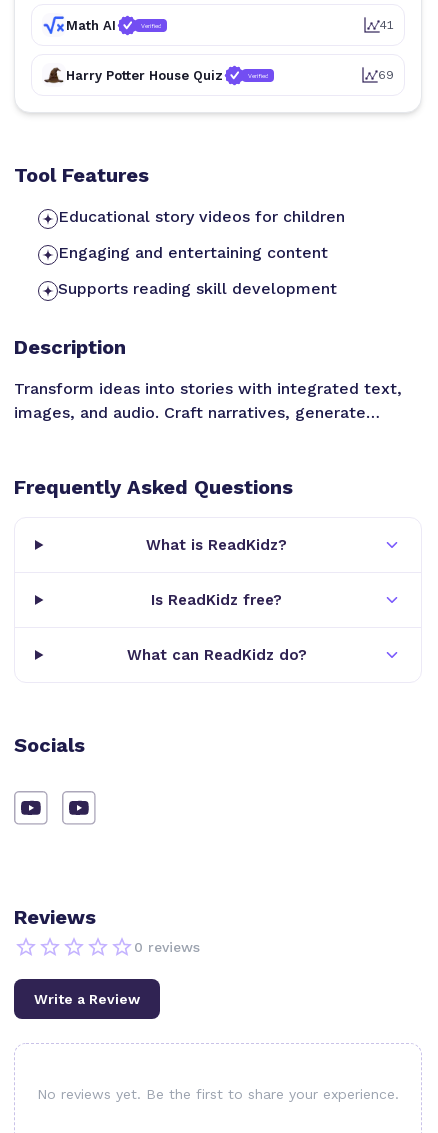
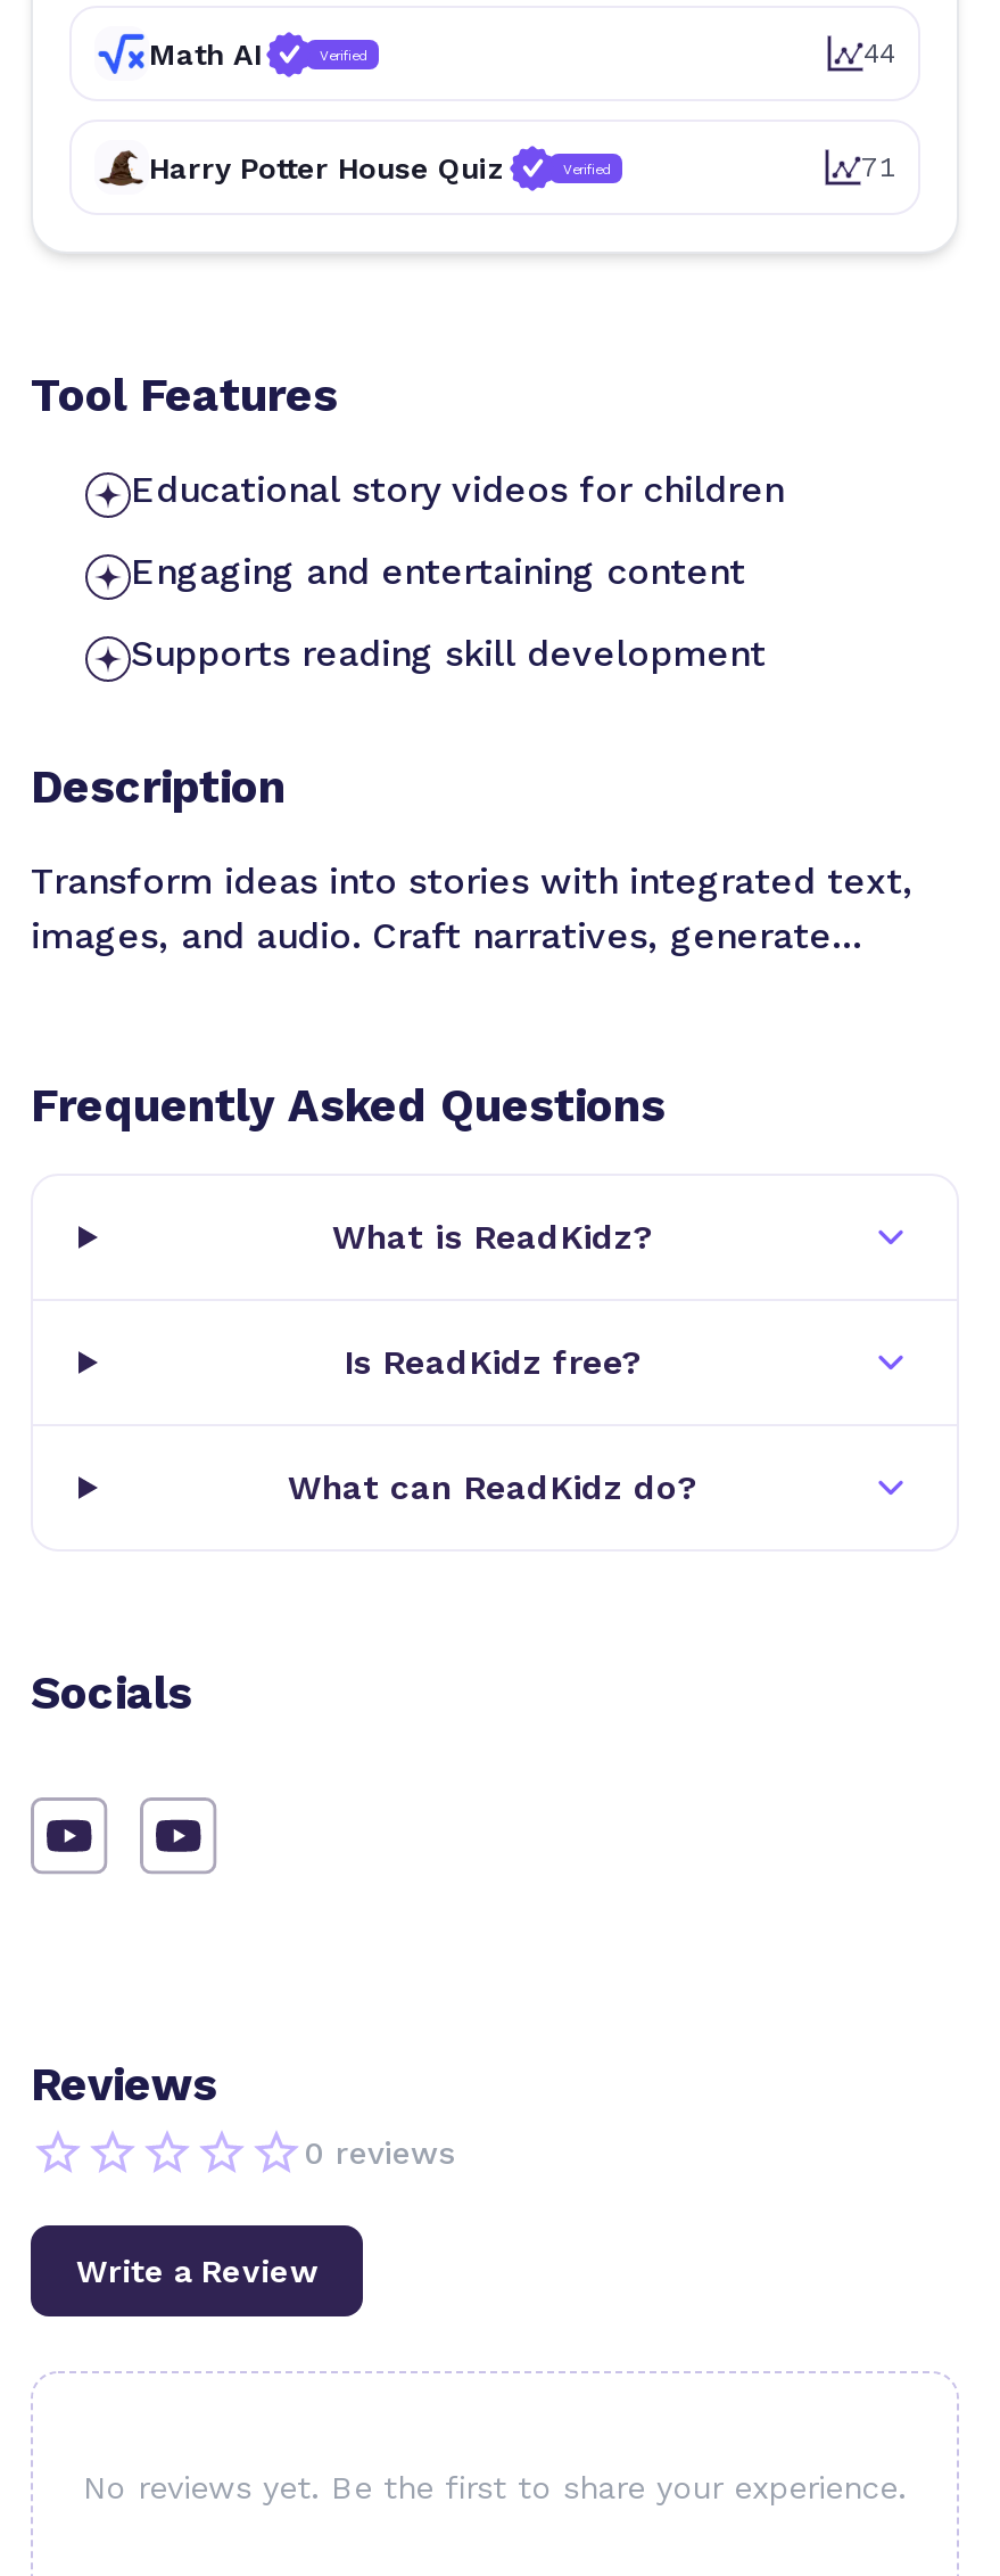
[380,18,394,32] 41 -> [863,38,895,69] 44
[378,68,394,82] 69 -> [861,151,895,183] 71

